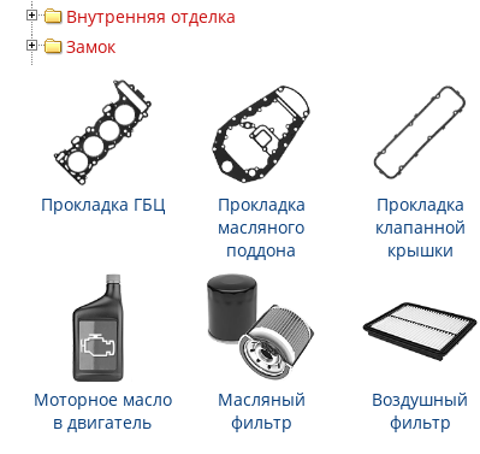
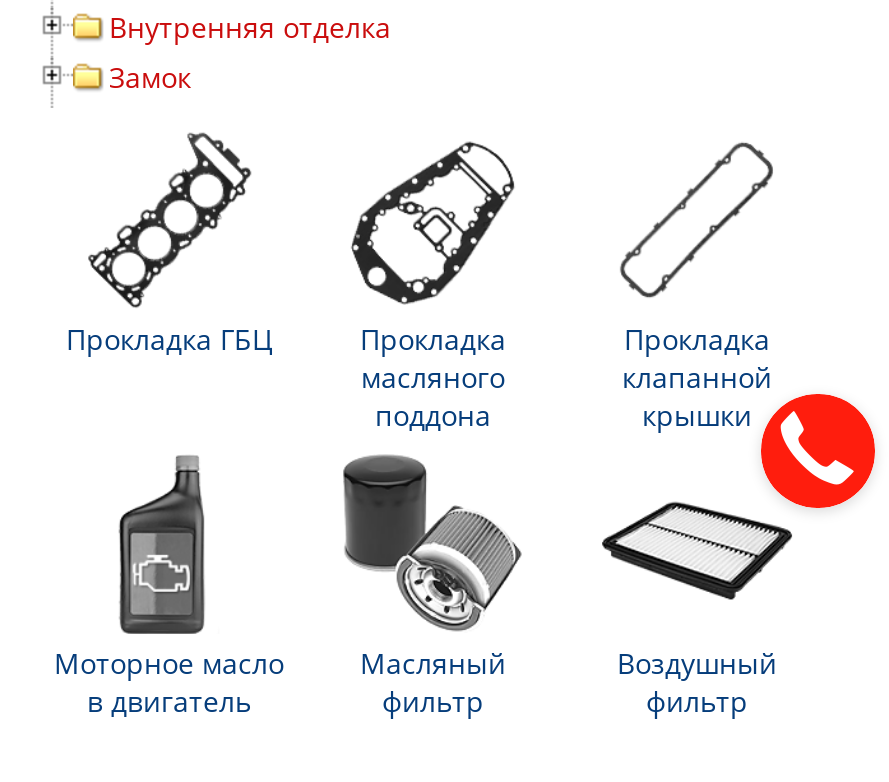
none -> [759,392,877,512] [image]

